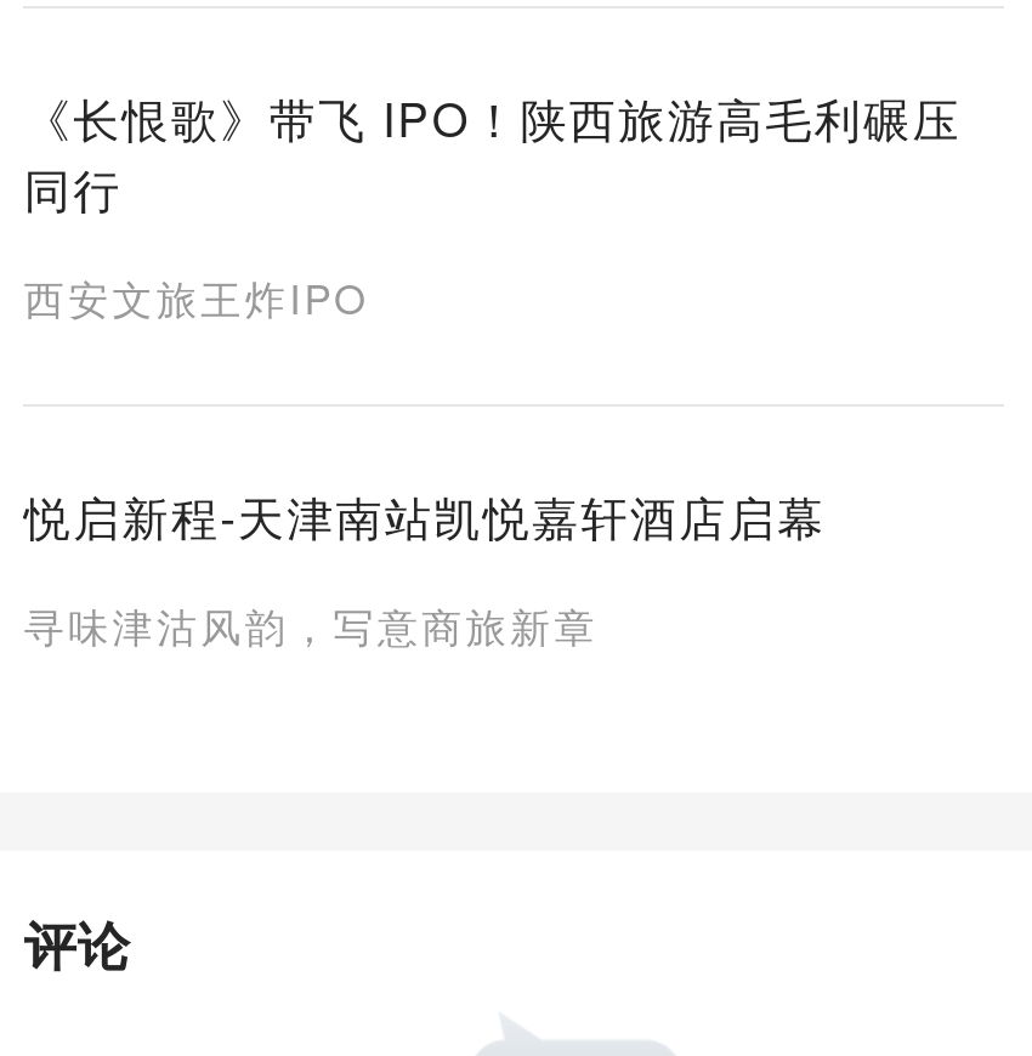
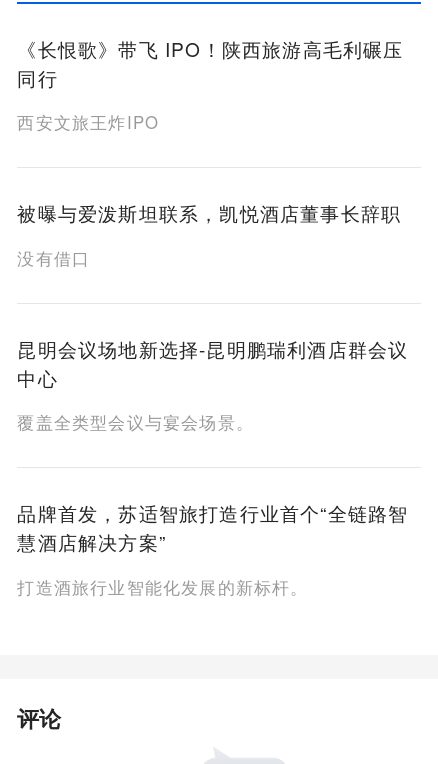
[24,482,826,654] 悦启新程-天津南站凯悦嘉轩酒店启幕 | 寻味津沽风韵，写意商旅新章 -> [17,199,408,599] 被曝与爱泼斯坦联系，凯悦酒店董事长辞职 | 没有借口 | 昆明会议场地新选择-昆明鹏瑞利酒店群会议 | 中心 | 覆盖全类型会议与宴会场景。 | 品牌首发，苏适智旅打造行业首个“全链路智 | 慧酒店解决方案” | 打造酒旅行业智能化发展的新标杆。

